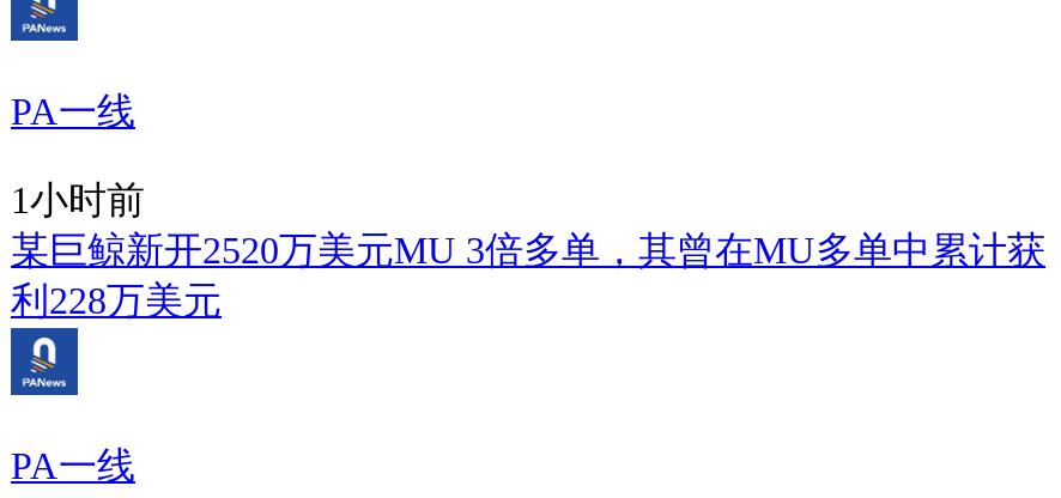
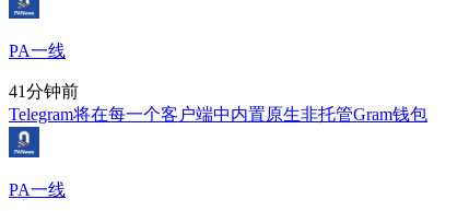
[11,179,1045,320] 1小时前 | 某巨鲸新开2520万美元MU 3倍多单，其曾在MU多单中累计获 | 利228万美元 -> [9,82,427,123] 41分钟前 | Telegram将在每一个客户端中内置原生非托管Gram钱包

